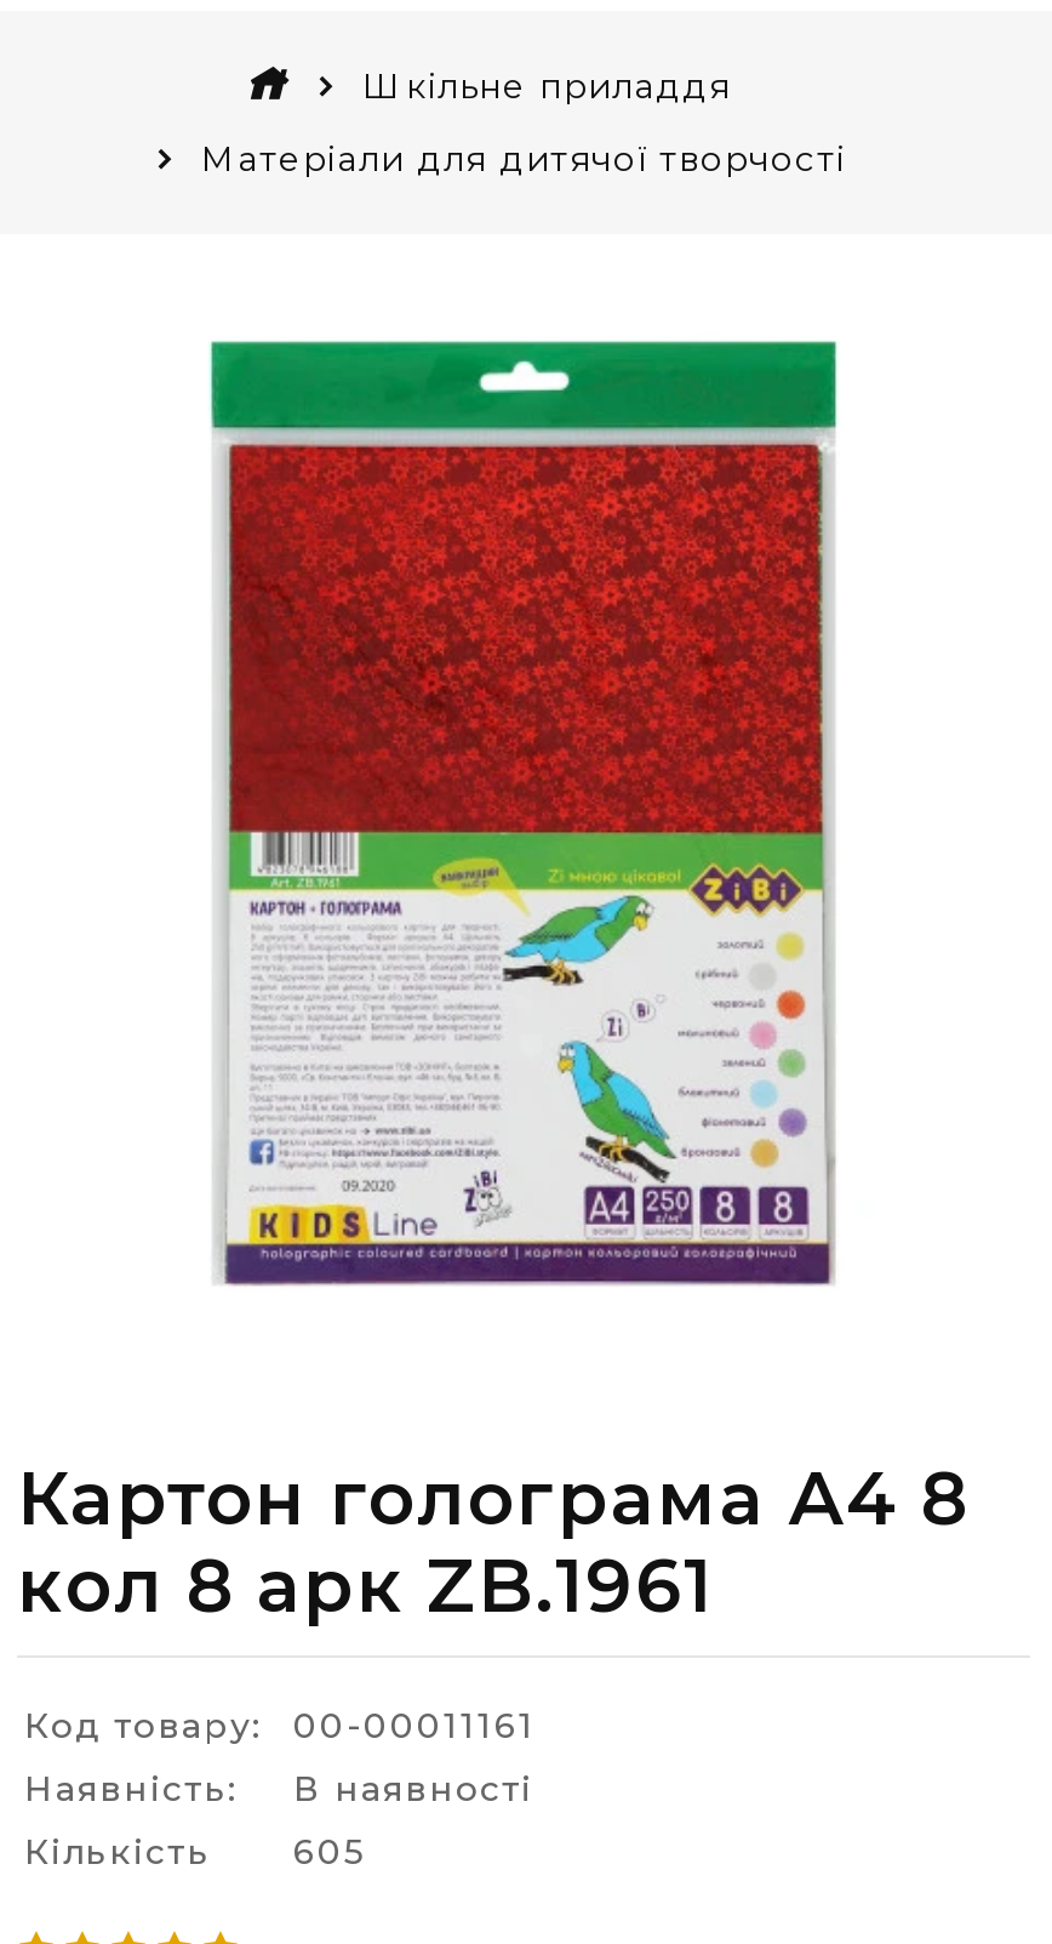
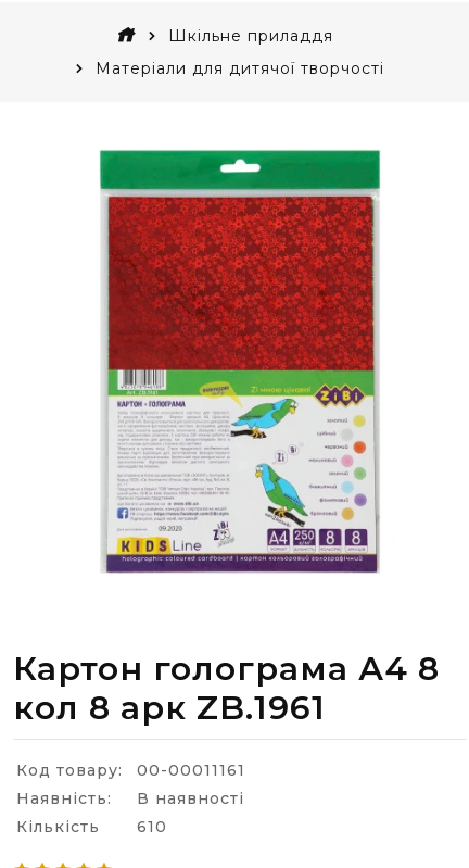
[24,1830,366,1874] Кількість 605 -> [16,817,167,836] Кількість 610

